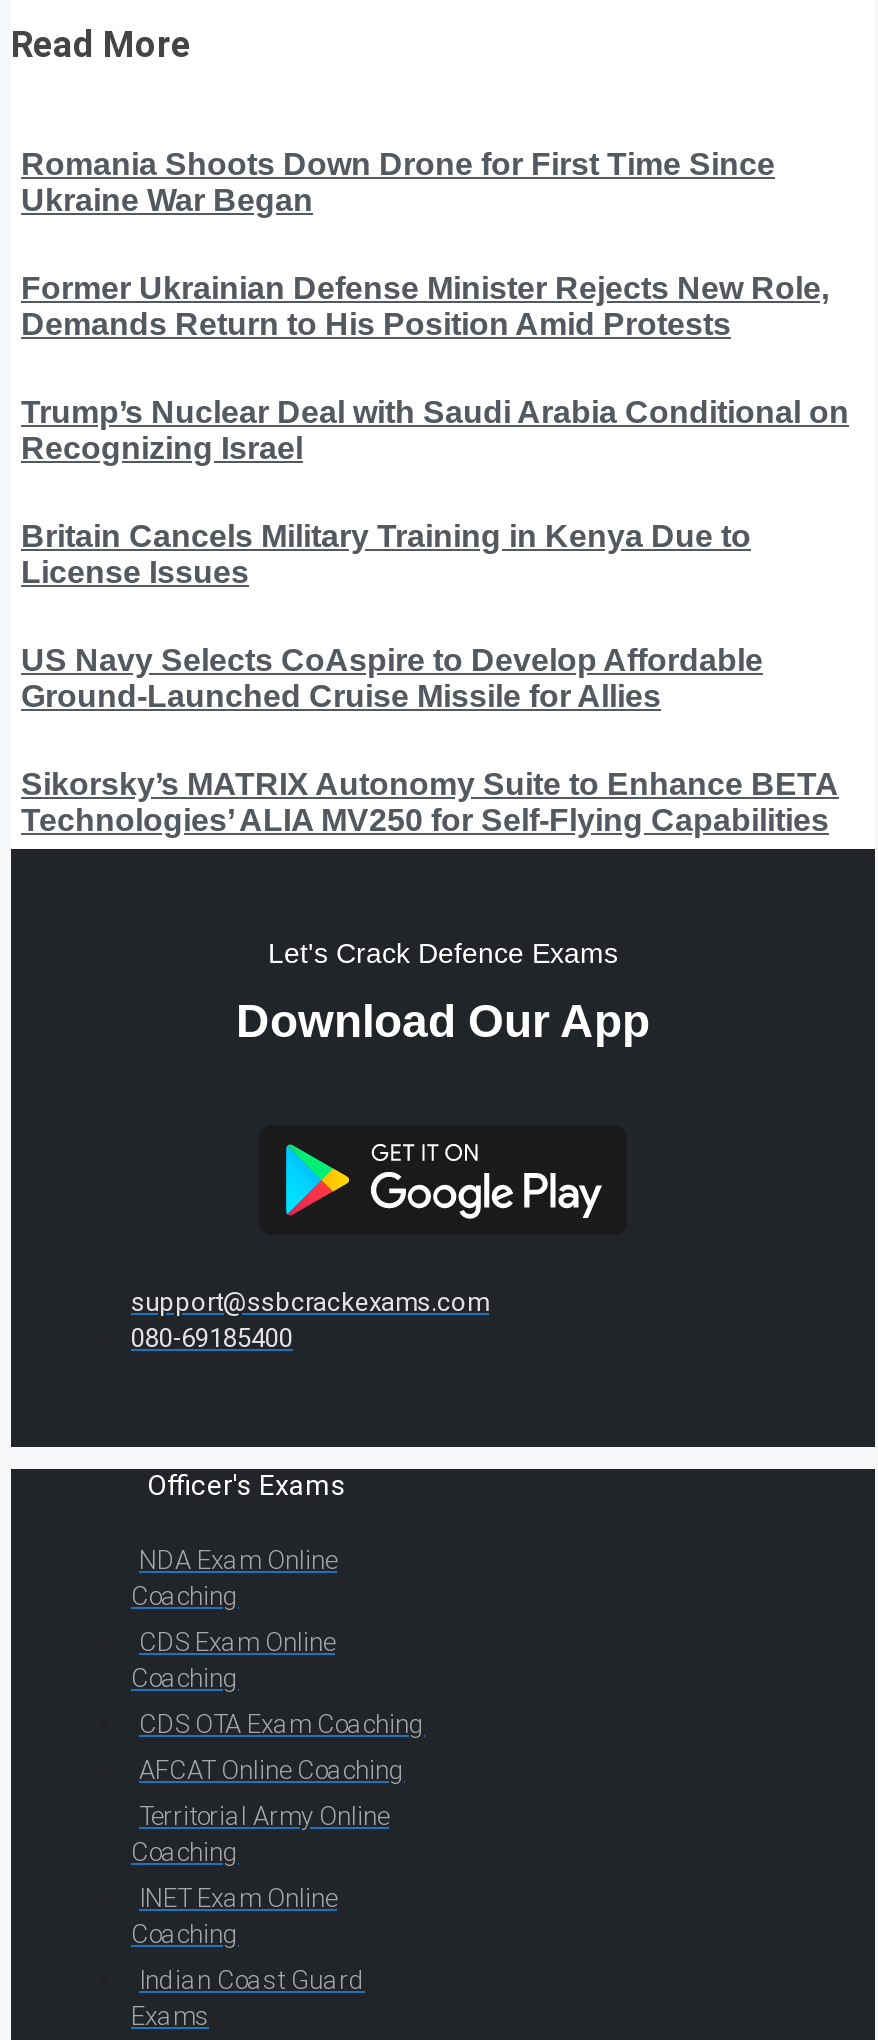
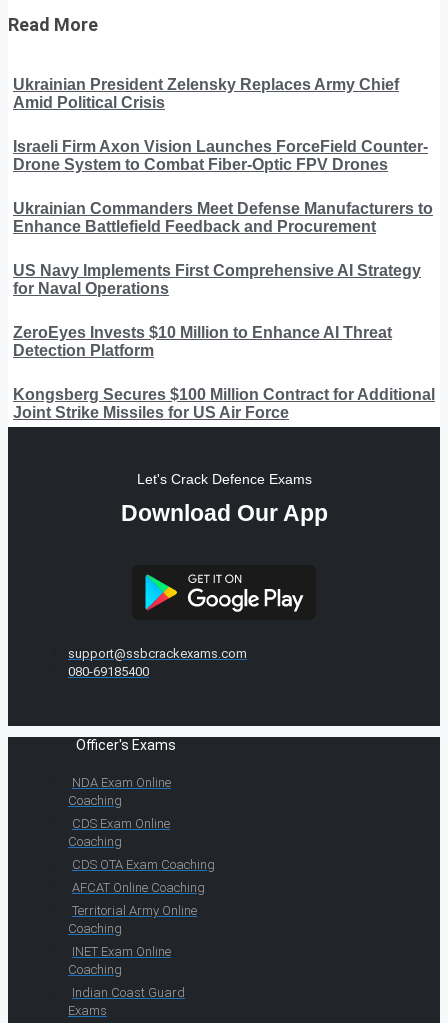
[21,147,775,217] Romania Shoots Down Drone for First Time Since | Ukraine War Began -> [13,76,399,111] Ukrainian President Zelensky Replaces Army Chief | Amid Political Crisis
[21,271,829,341] Former Ukrainian Defense Minister Rejects New Role, | Demands Return to His Position Amid Protests -> [13,138,428,173] Israeli Firm Axon Vision Launches ForceField Counter- | Drone System to Combat Fiber-Optic FPV Drones
[21,395,849,465] Trump’s Nuclear Deal with Saudi Arabia Conditional on | Recognizing Israel -> [13,200,433,235] Ukrainian Commanders Meet Defense Manufacturers to | Enhance Battlefield Feedback and Procurement
[21,519,751,589] Britain Cancels Military Training in Kenya Due to | License Issues -> [13,262,421,297] US Navy Implements First Comprehensive AI Strategy | for Naval Operations
[21,643,763,713] US Navy Selects CoAspire to Develop Affordable | Ground-Launched Cruise Missile for Allies -> [13,324,392,359] ZeroEyes Invests $10 Million to Enhance AI Threat | Detection Platform
[21,767,839,837] Sikorsky’s MATRIX Autonomy Suite to Enhance BETA | Technologies’ ALIA MV250 for Self-Flying Capabilities -> [13,386,435,421] Kongsberg Secures $100 Million Contract for Additional | Joint Strike Missiles for US Air Force

